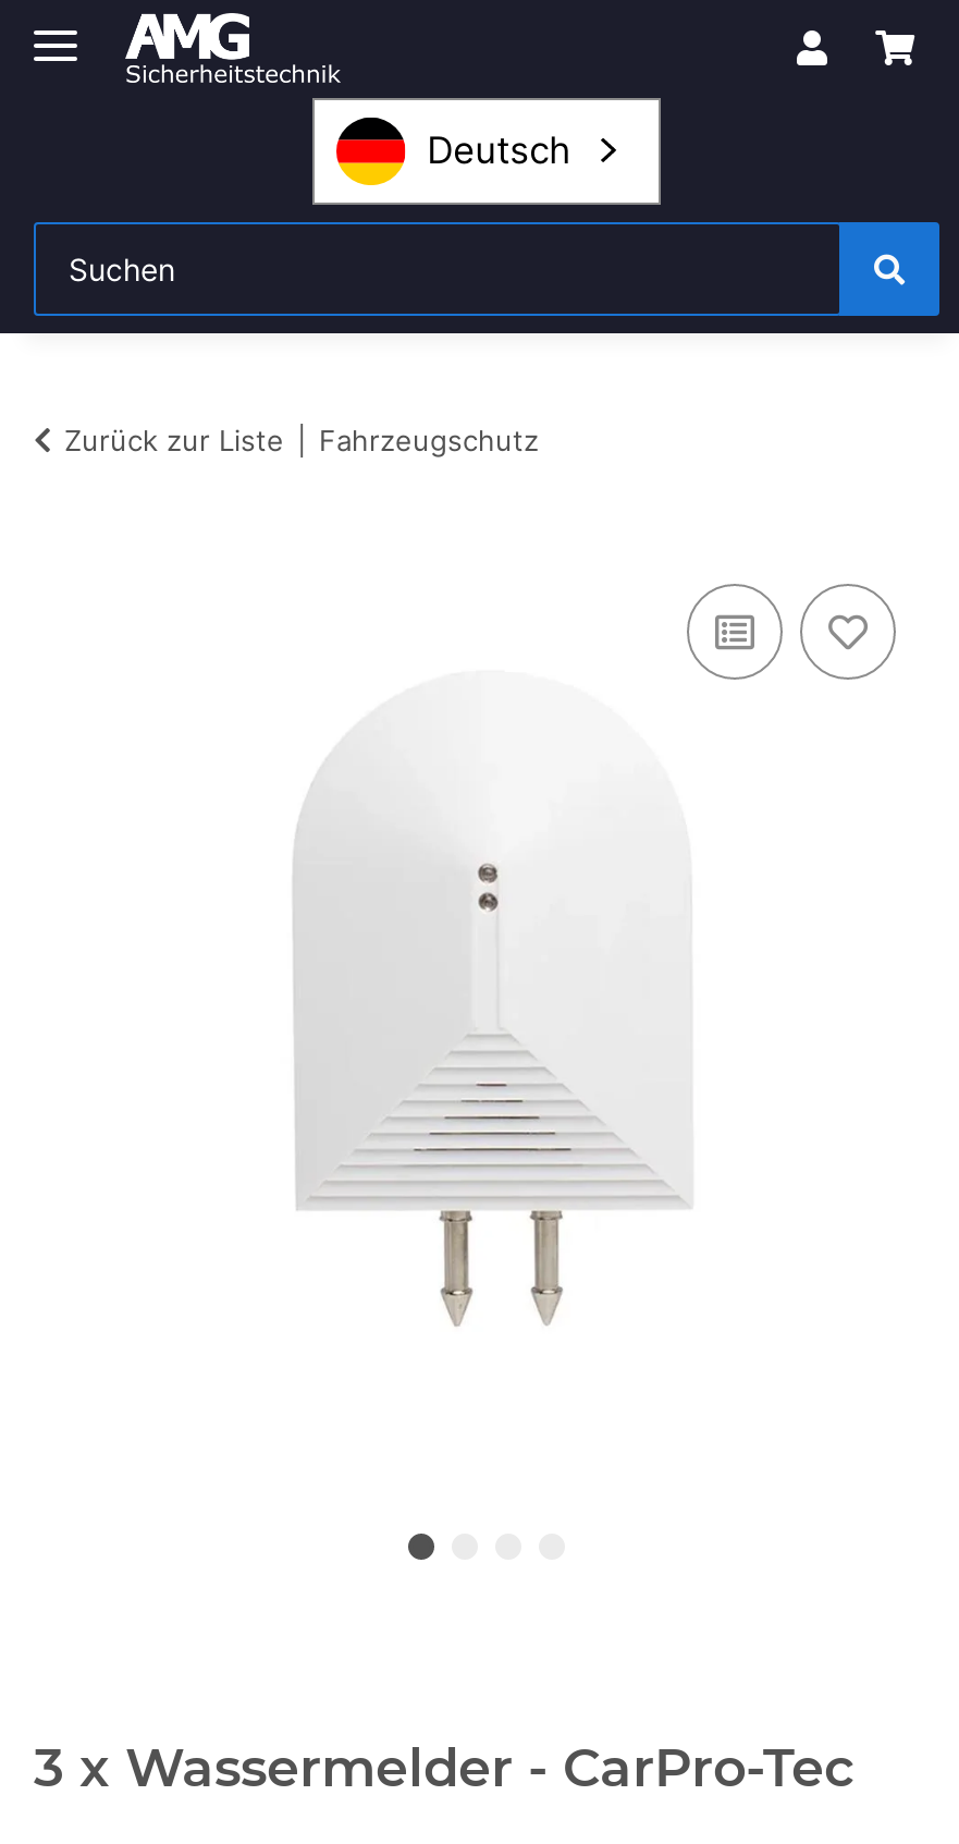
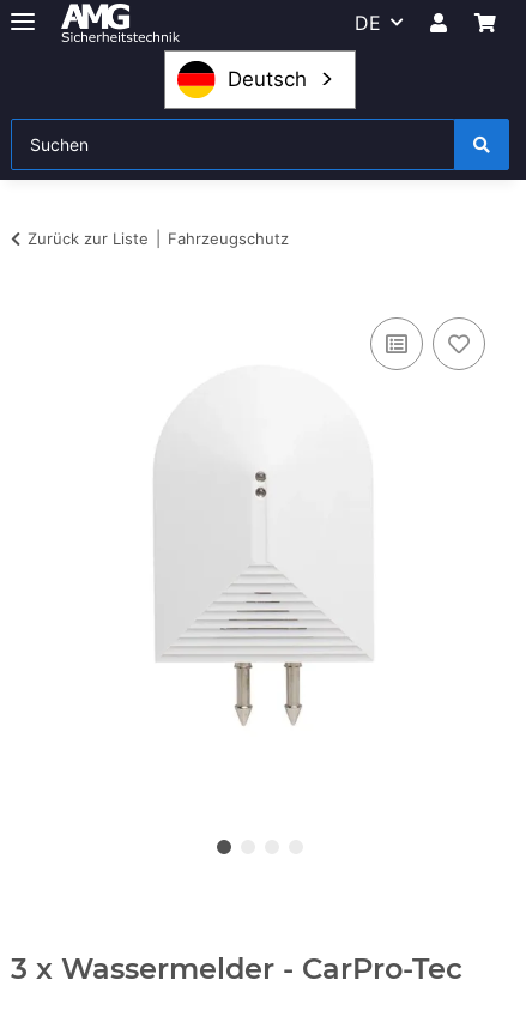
none -> [355,11,381,35] DE

